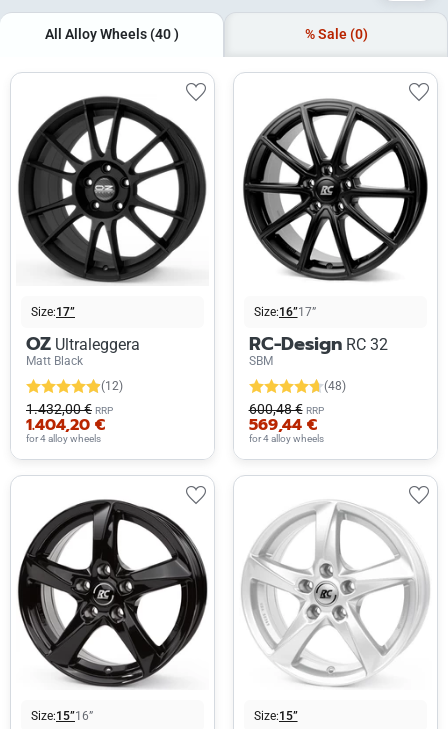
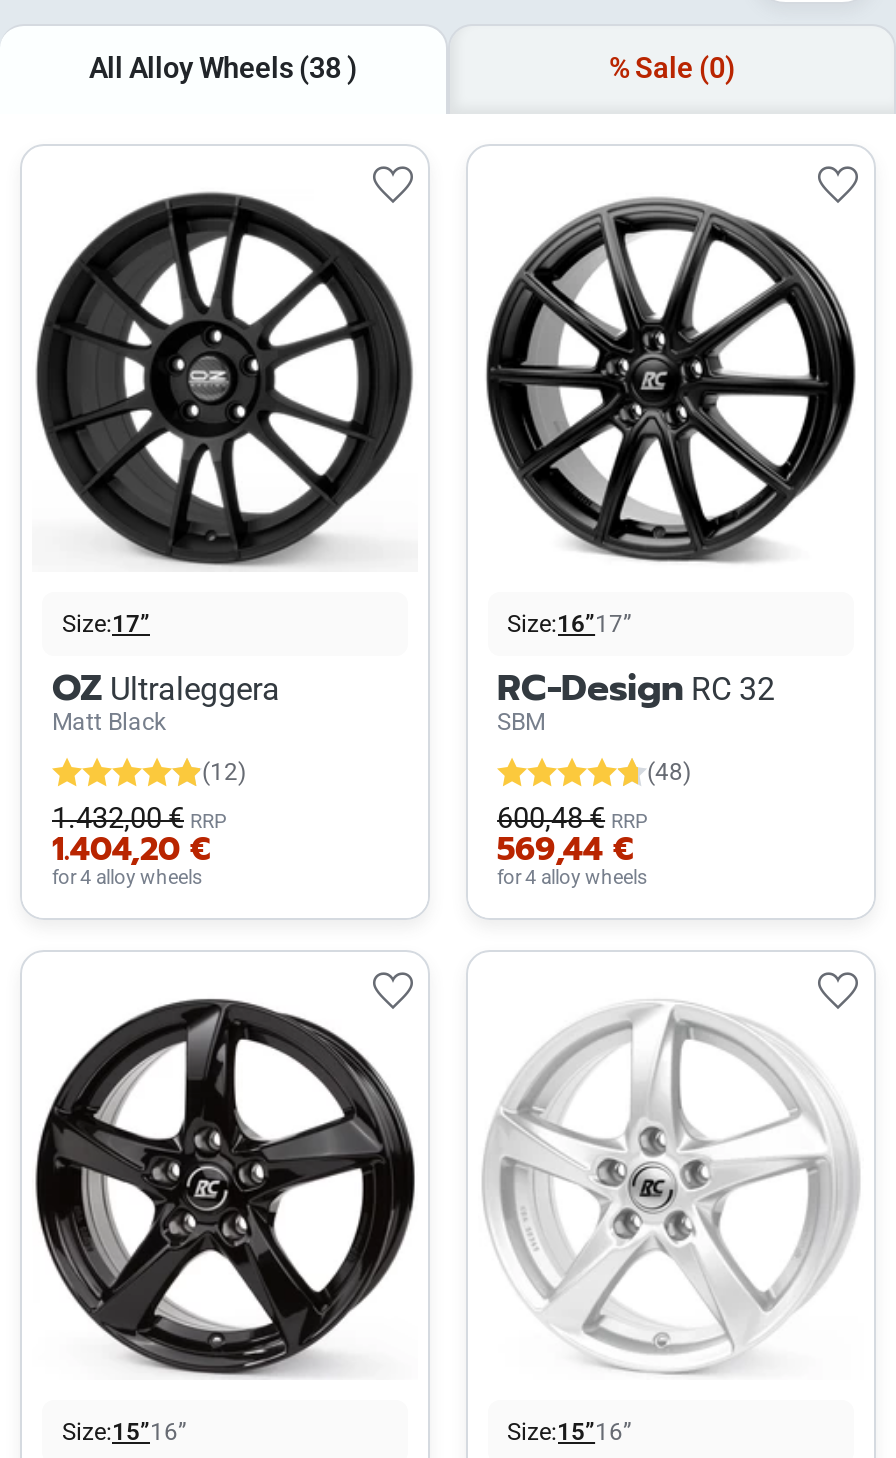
[44,26,178,43] All Alloy Wheels (40) -> [89,52,357,86] All Alloy Wheels (38)
[253,709,297,723] Size:15” -> [507,1418,631,1446] Size:15”16”

